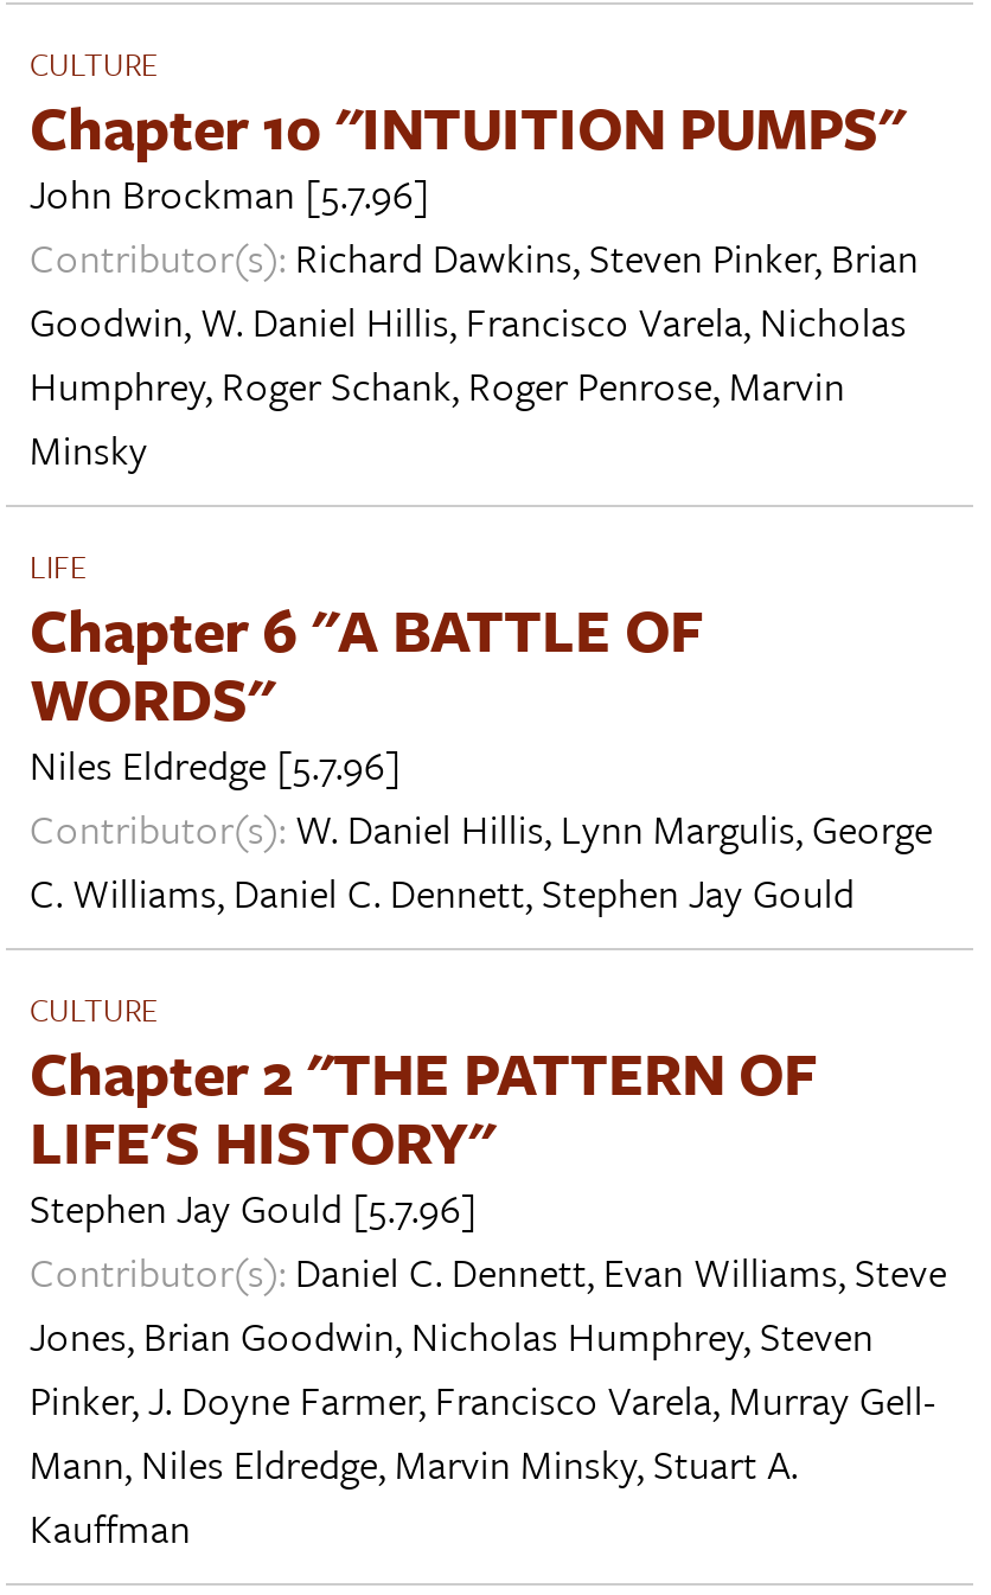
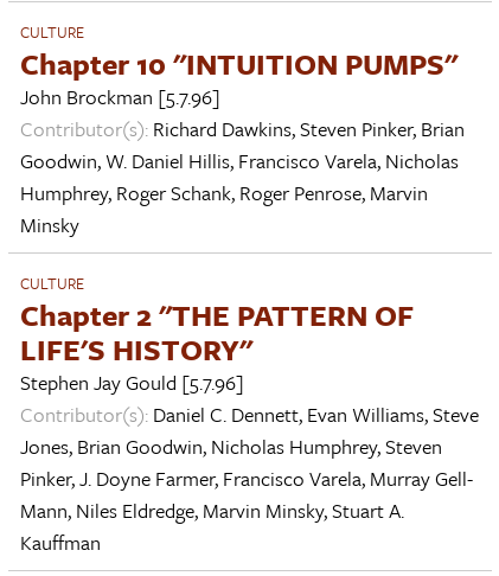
[30,542,933,921] LIFE | Chapter 6 "A BATTLE OF | WORDS" | Niles Eldredge [5.7.96] | Contributor(s): W. Daniel Hillis, Lynn Margulis, George | C. Williams, Daniel C. Dennett, Stephen Jay Gould -> none

